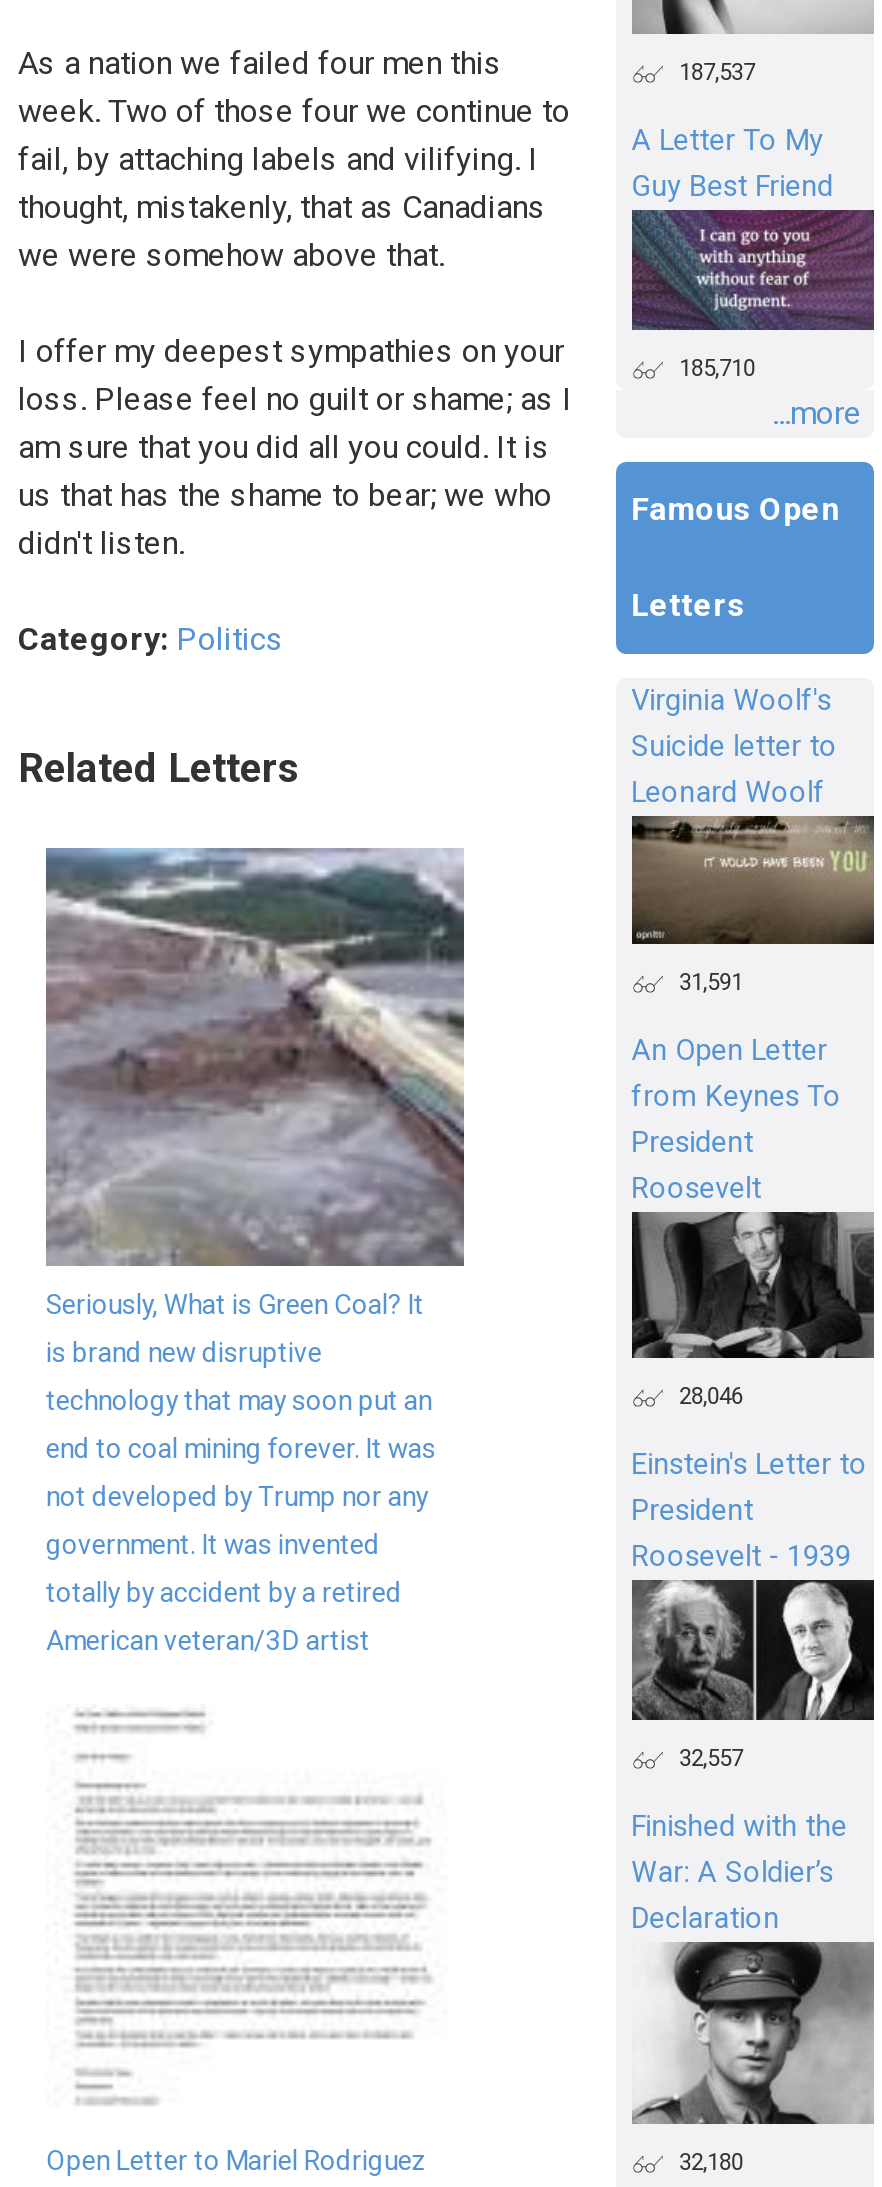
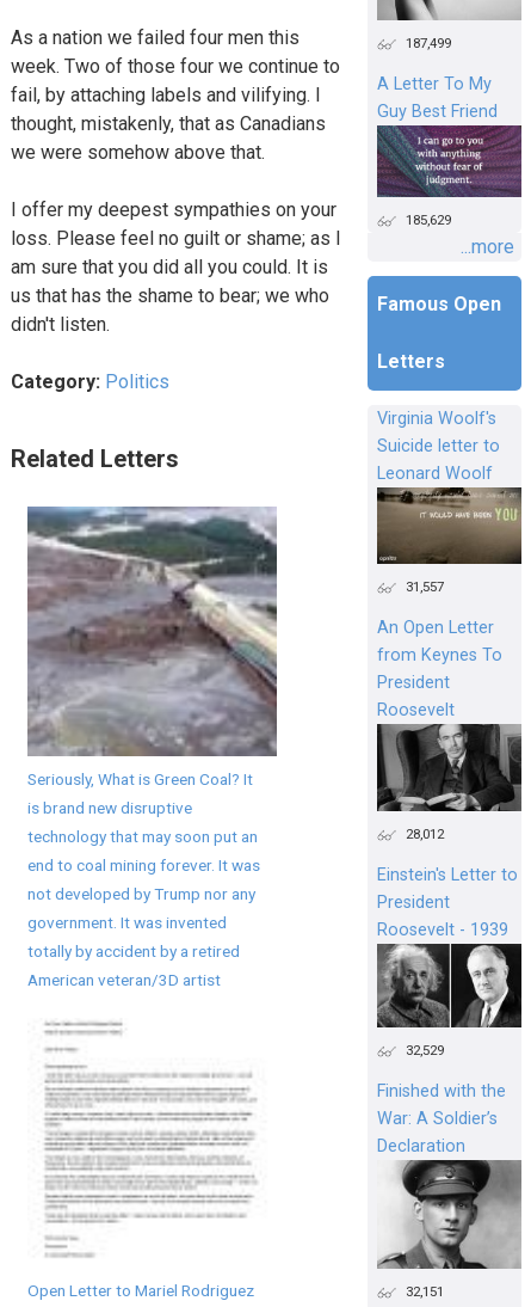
[679,58,755,86] 187,537 -> [405,34,451,51] 187,499
[679,355,755,383] 185,710 -> [405,212,451,229] 185,629
[679,968,743,996] 31,591 -> [405,578,444,595] 31,557
[679,1382,743,1410] 28,046 -> [405,825,444,842] 28,012
[679,1745,743,1773] 32,557 -> [405,1042,444,1059] 32,529
[679,2149,743,2177] 32,180 -> [405,1283,444,1300] 32,151

